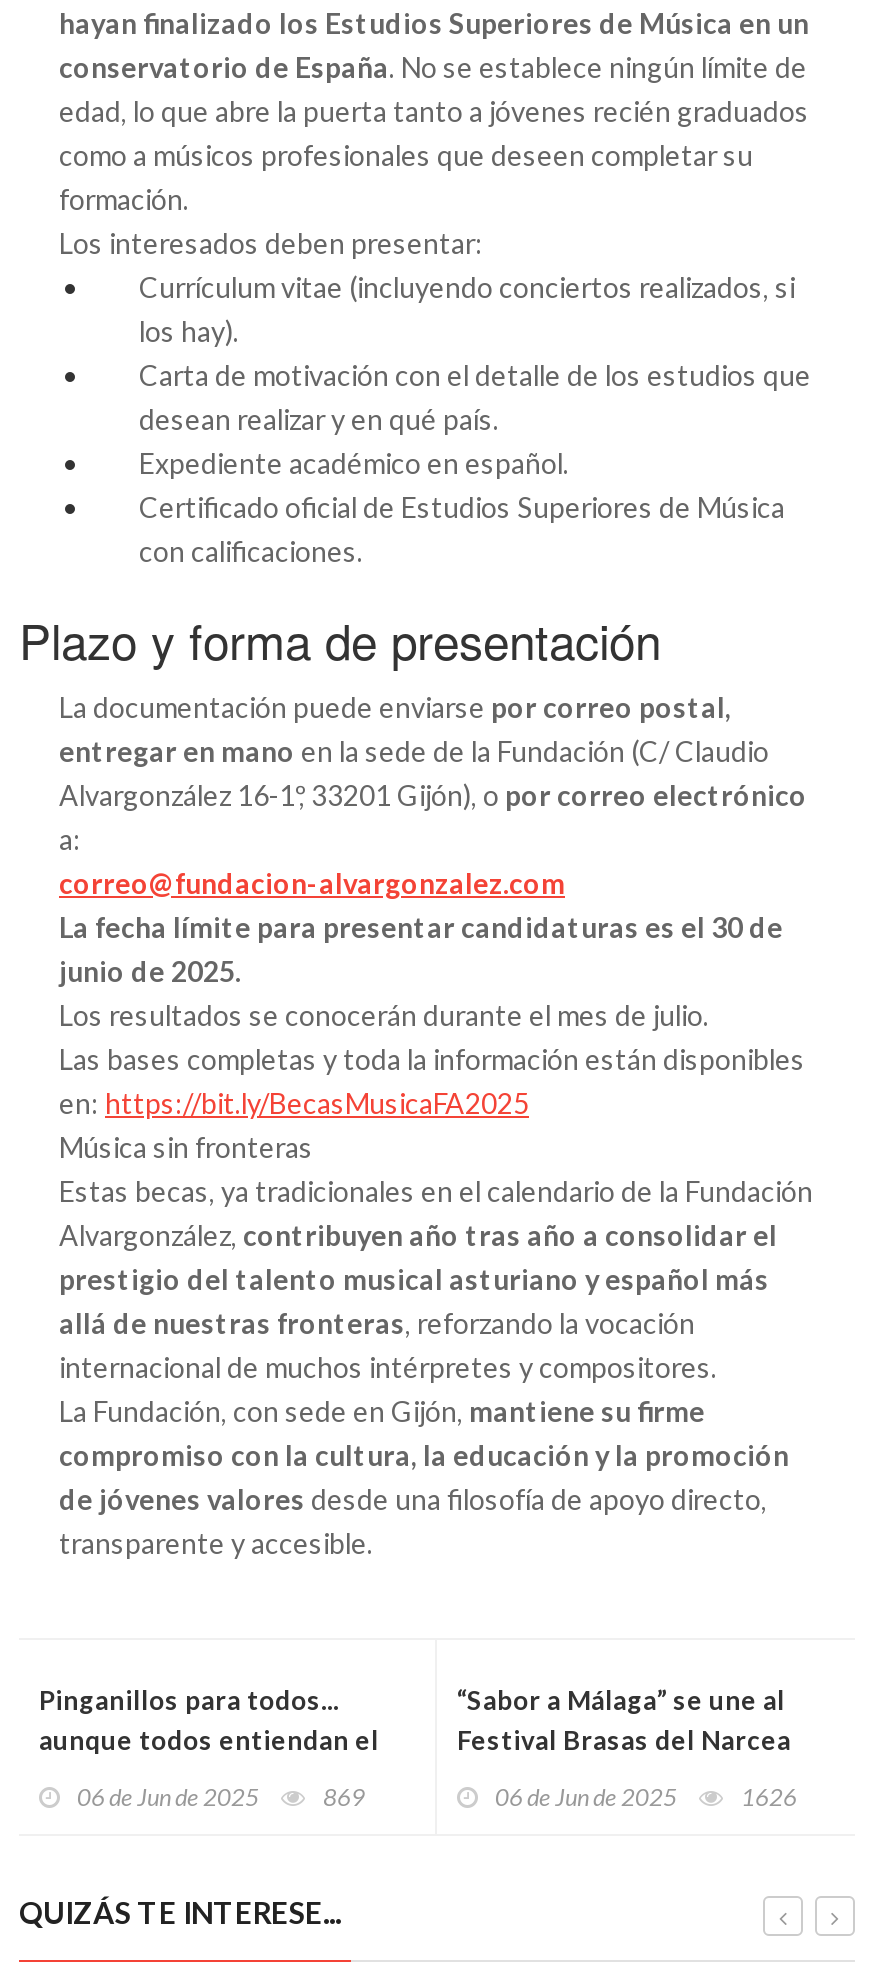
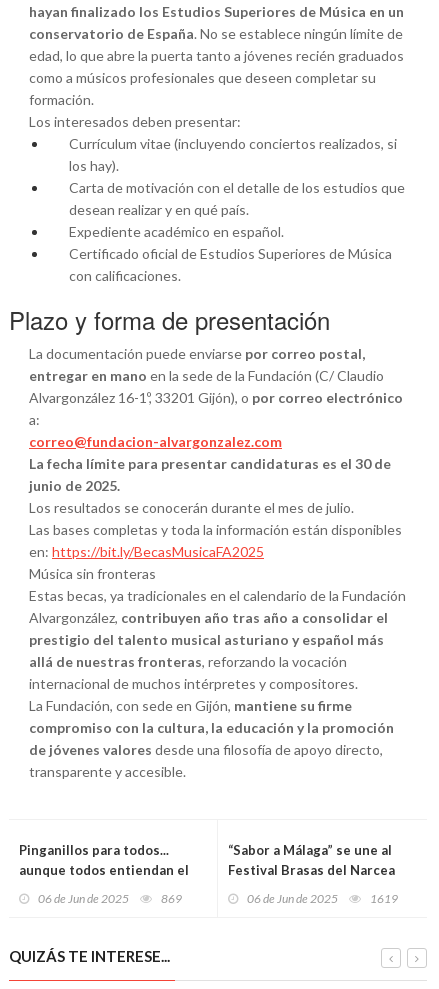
[741,1782,797,1812] 1626 -> [370,891,398,906] 1619

